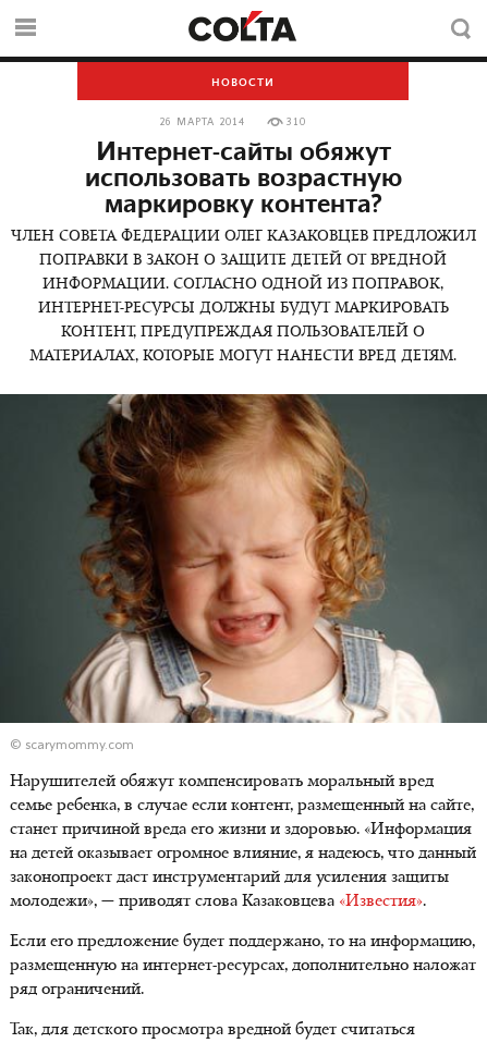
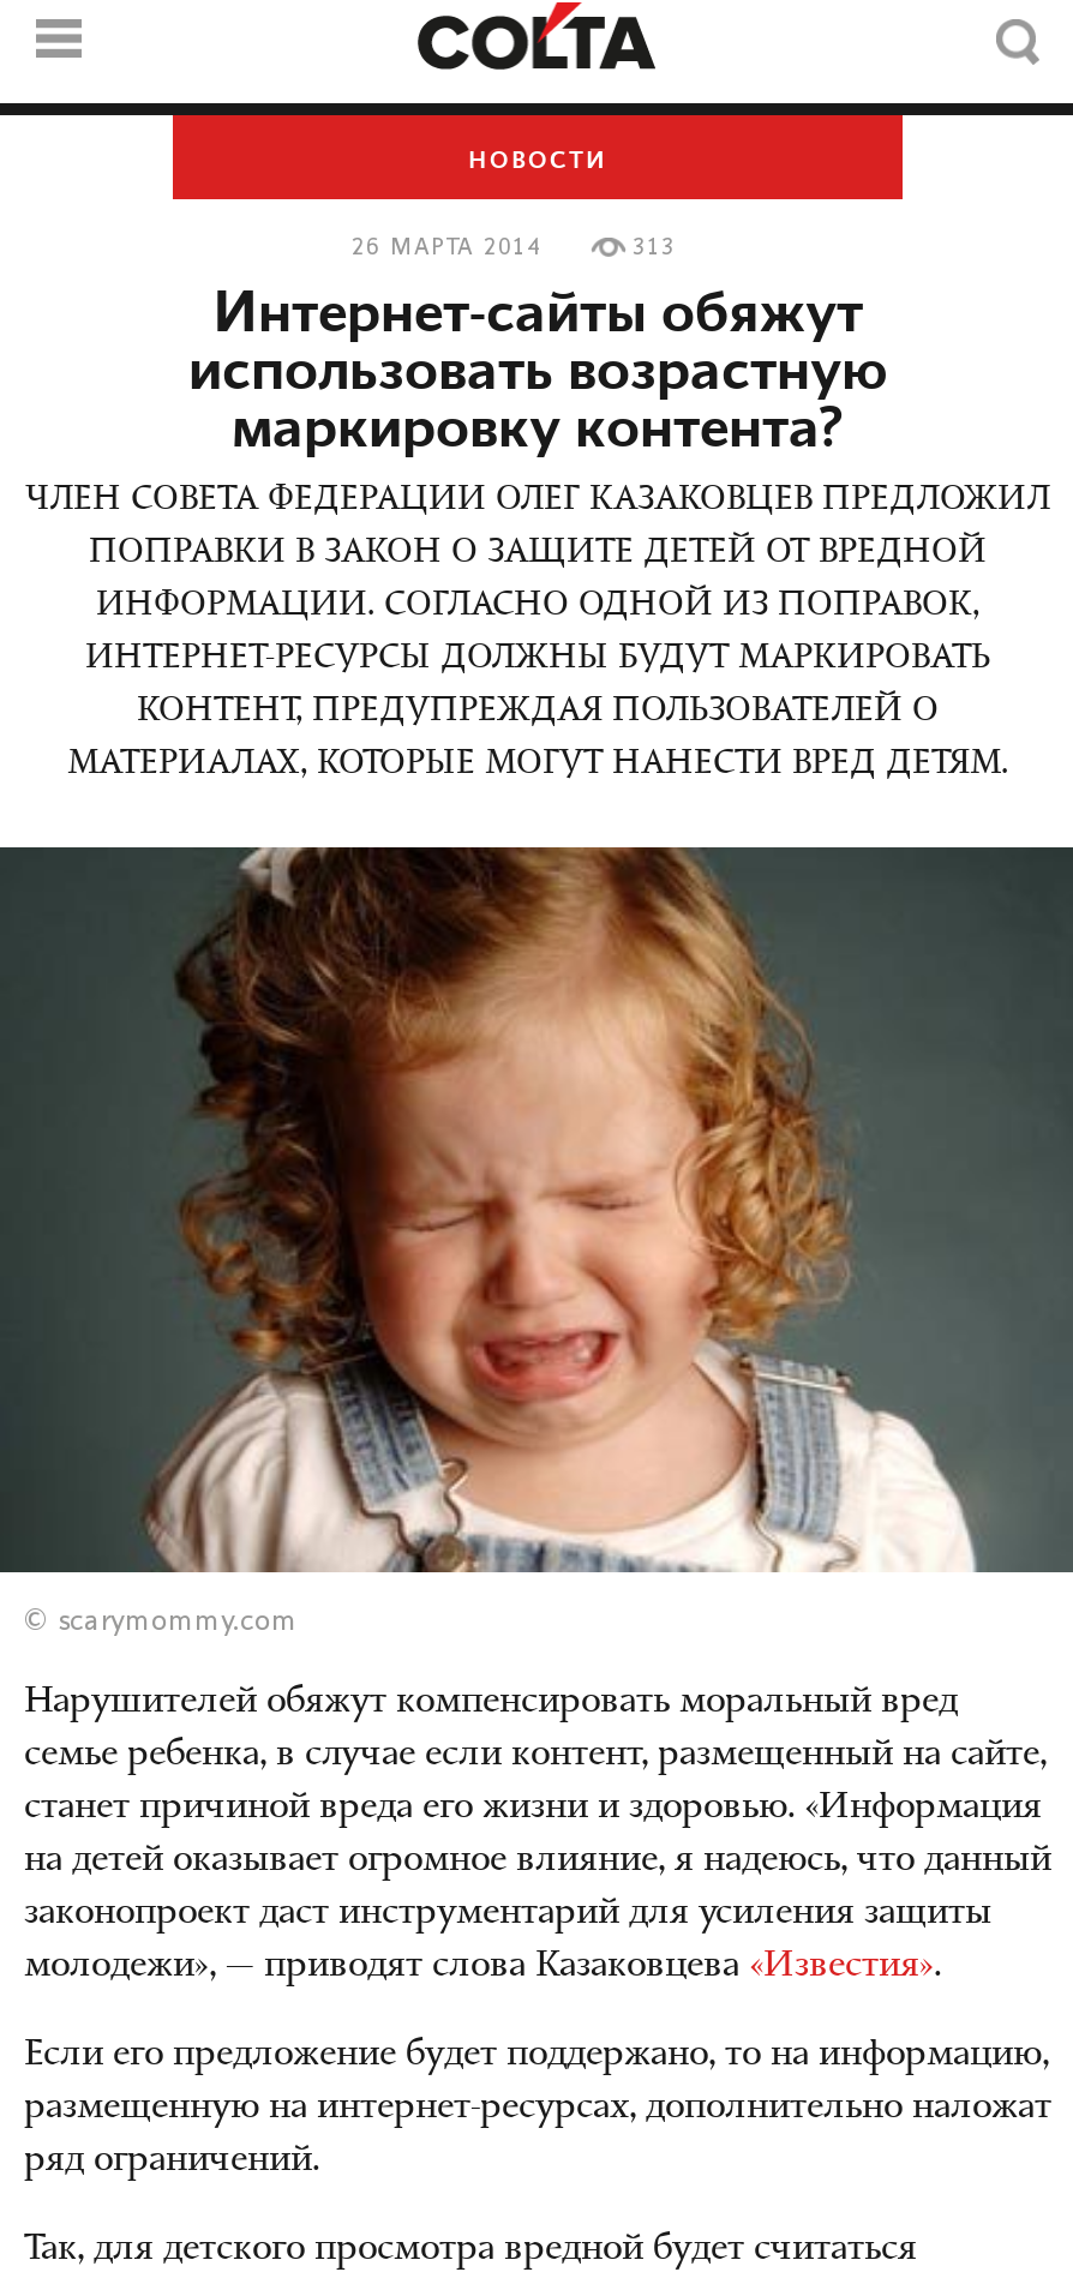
[286,116,306,128] 310 -> [633,235,676,262] 313

